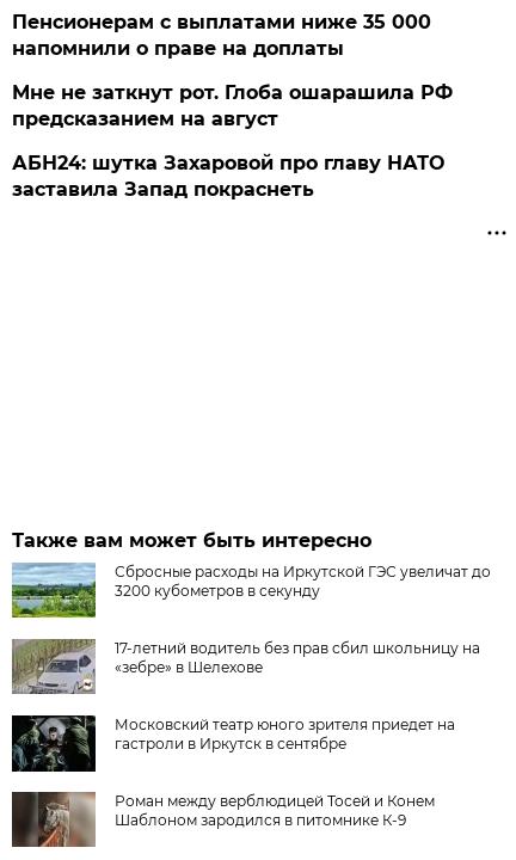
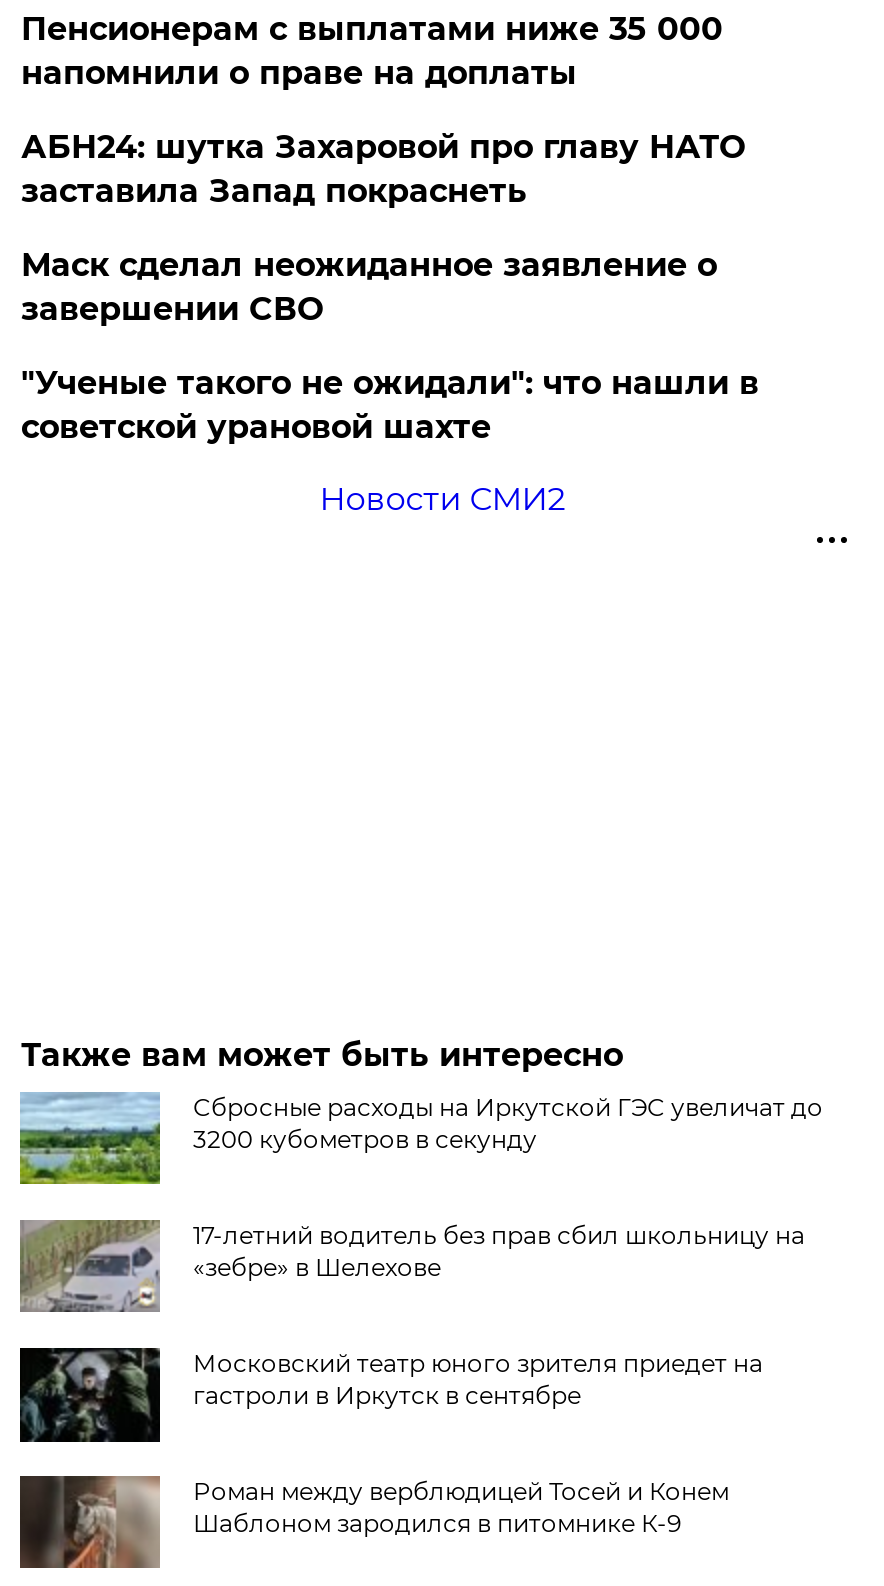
[12,81,453,130] Мне не заткнут рот. Глоба ошарашила РФ | предсказанием на август -> none
moved [12,152,445,201] -> [21,128,745,210]: АБН24: шутка Захаровой про главу НАТО | заставила Запад покраснеть
none -> [21,246,759,518] Маск сделал неожиданное заявление о | завершении СВО | "Ученые такого не ожидали": что нашли в | советской урановой шахте | Новости СМИ2

